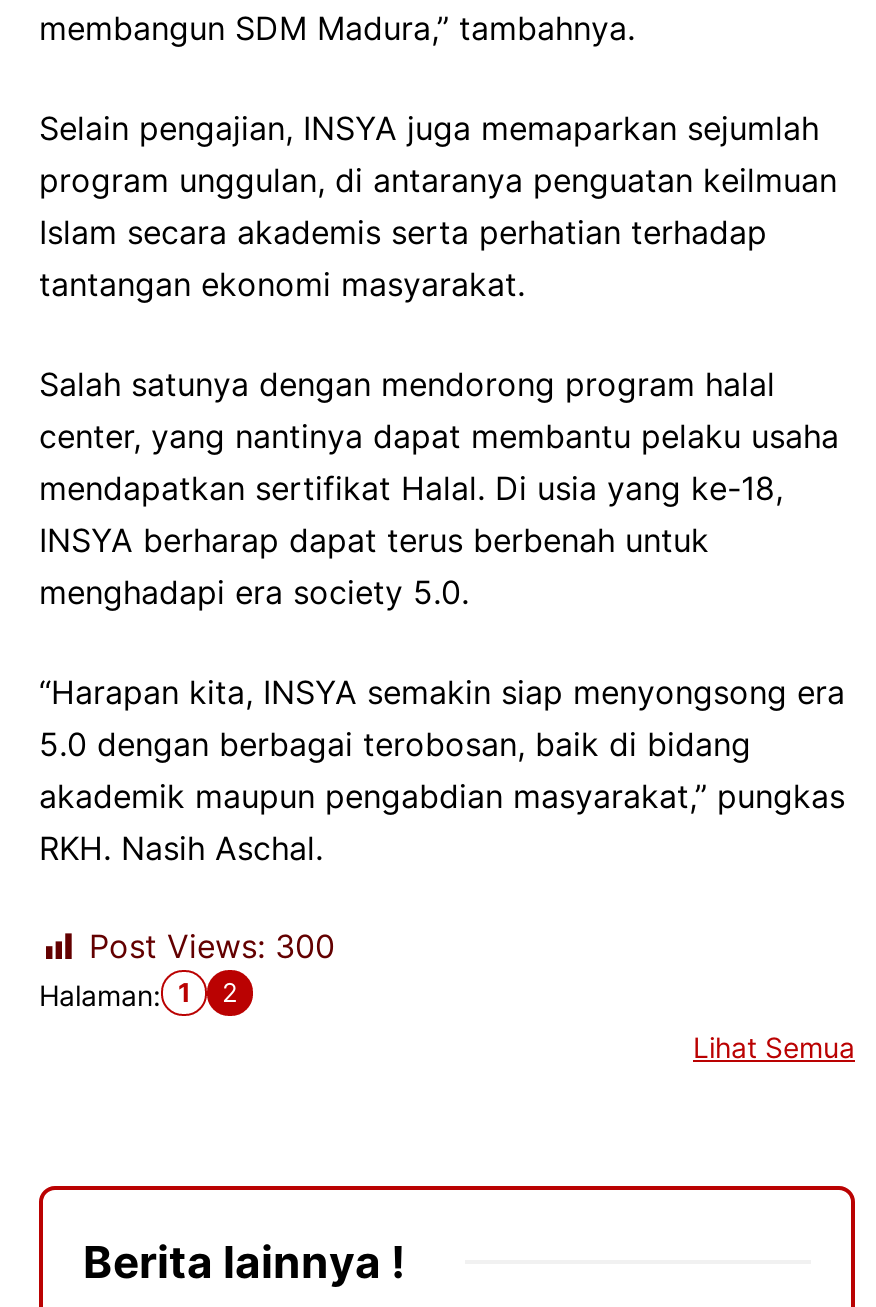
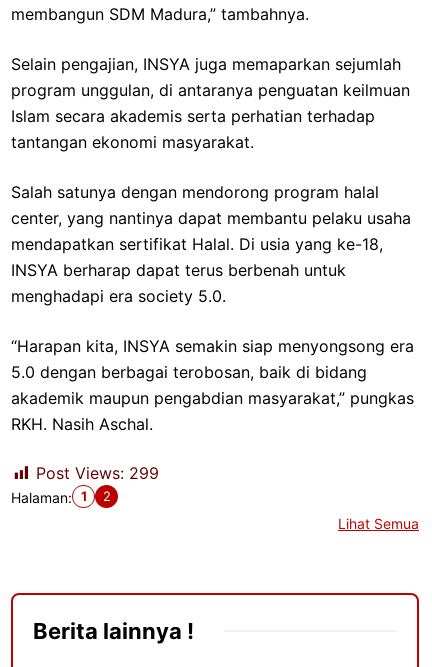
[89,926,335,966] Post Views: 300 -> [36,463,159,483] Post Views: 299

